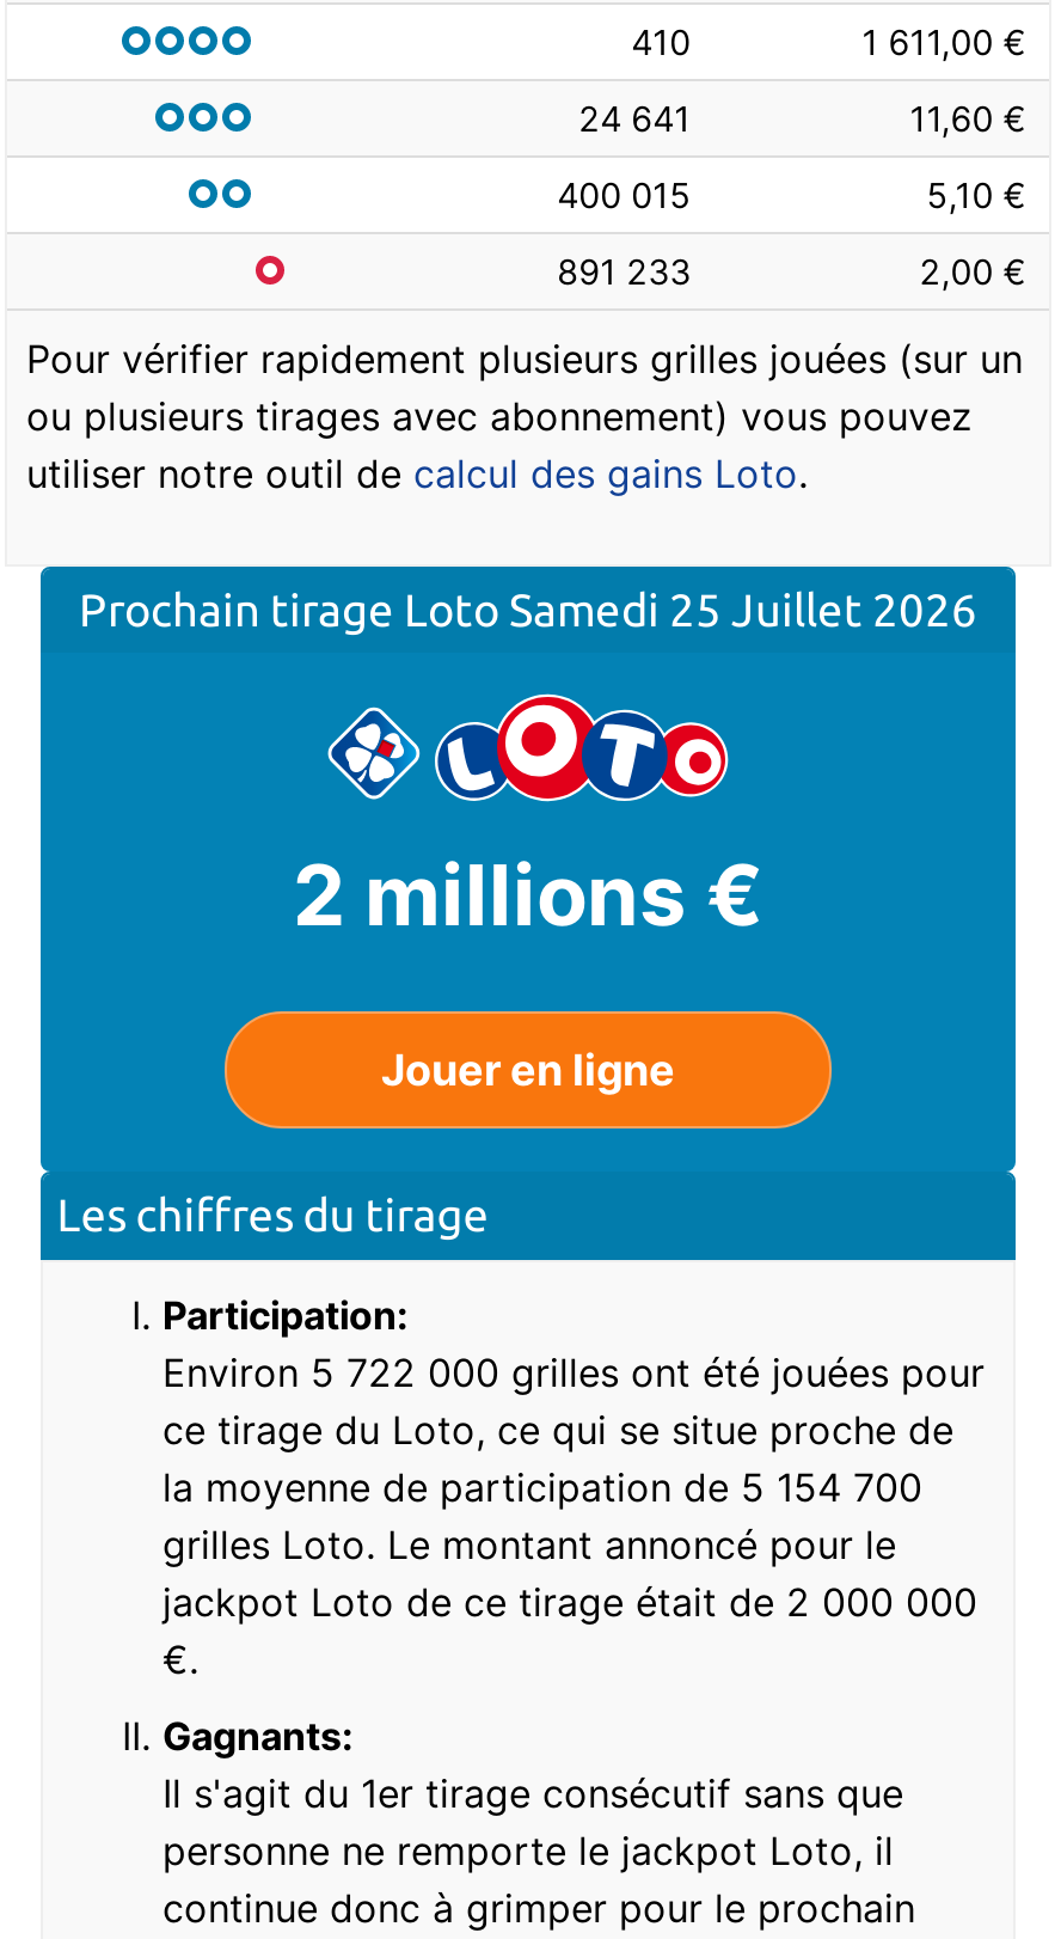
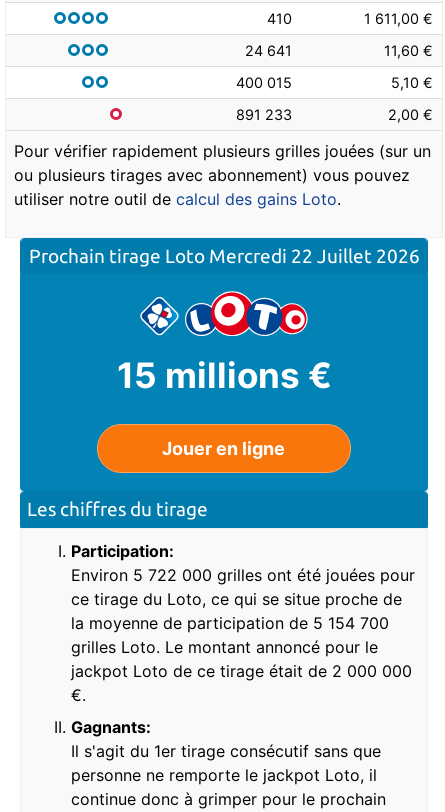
[79,583,977,635] Prochain tirage Loto Samedi 25 Juillet 2026 -> [28,245,419,267] Prochain tirage Loto Mercredi 22 Juillet 2026
[293,845,763,946] 2 millions € -> [116,354,331,396] 15 millions €

